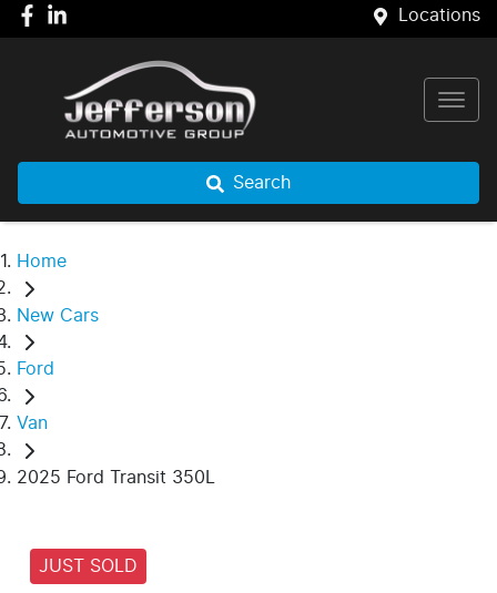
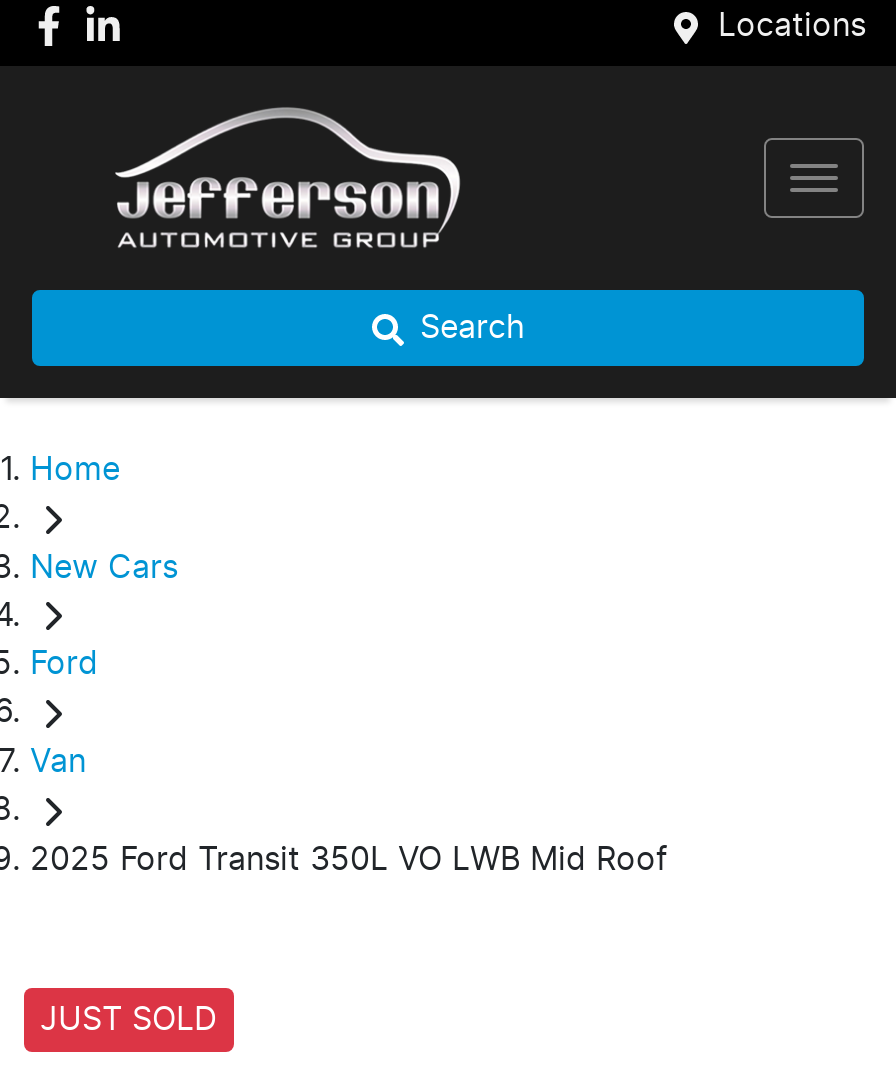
[17,468,215,486] 2025 Ford Transit 350L -> [30,843,668,875] 2025 Ford Transit 350L VO LWB Mid Roof

